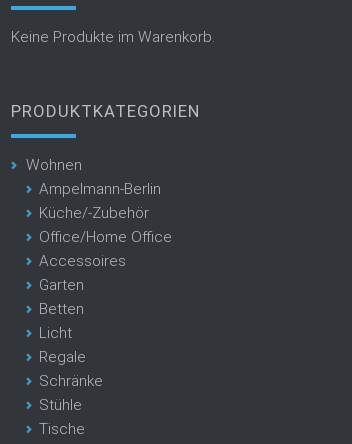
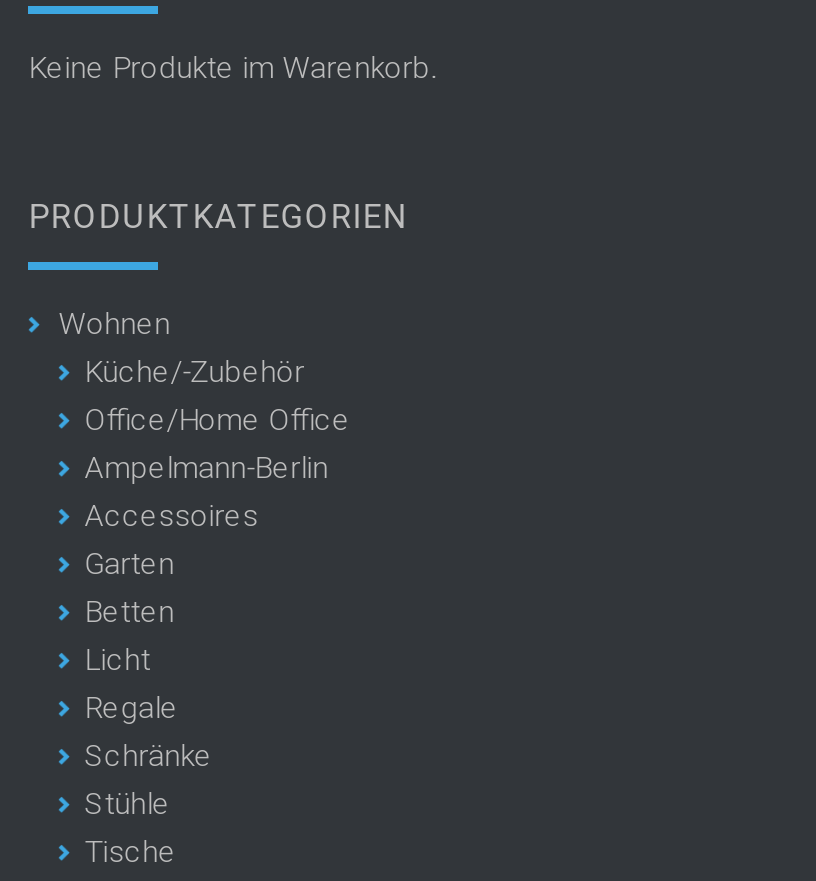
moved [39,180,161,198] -> [84,450,328,486]: Ampelmann-Berlin
moved [39,204,172,246] -> [84,354,350,438]: Küche/-Zubehör | Office/Home Office

